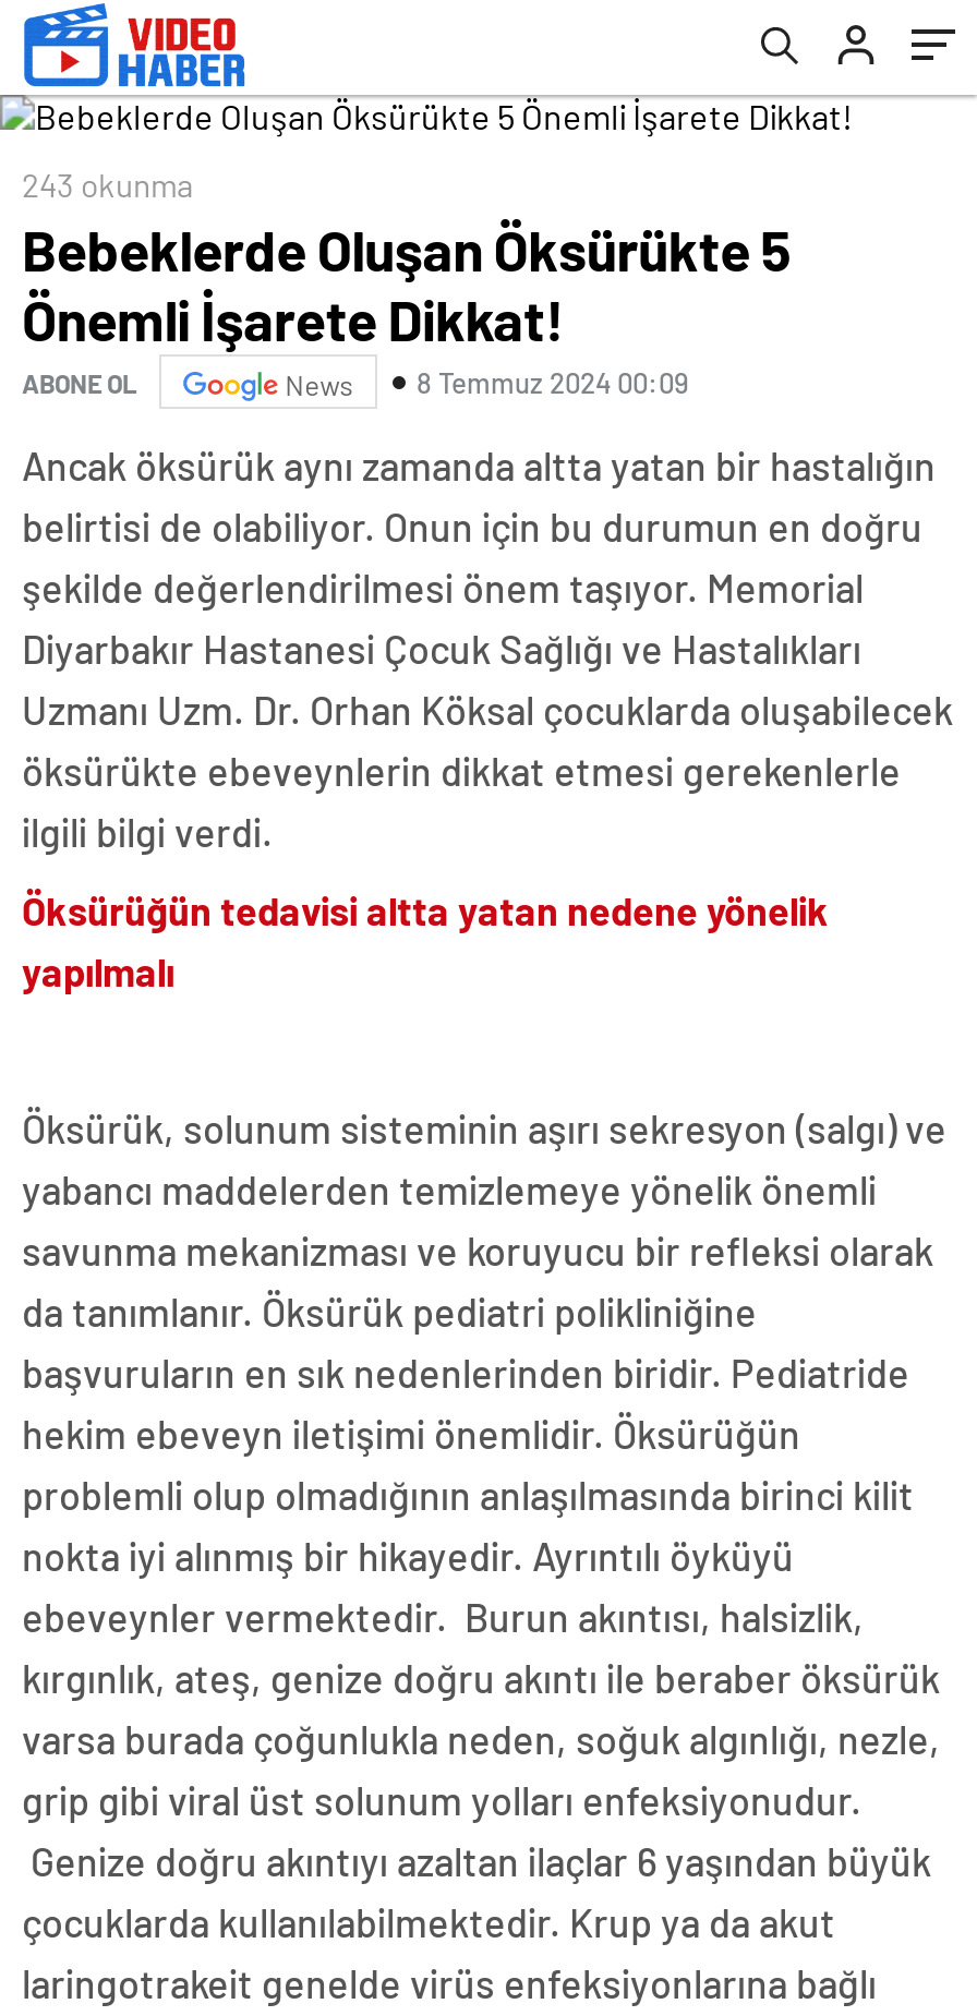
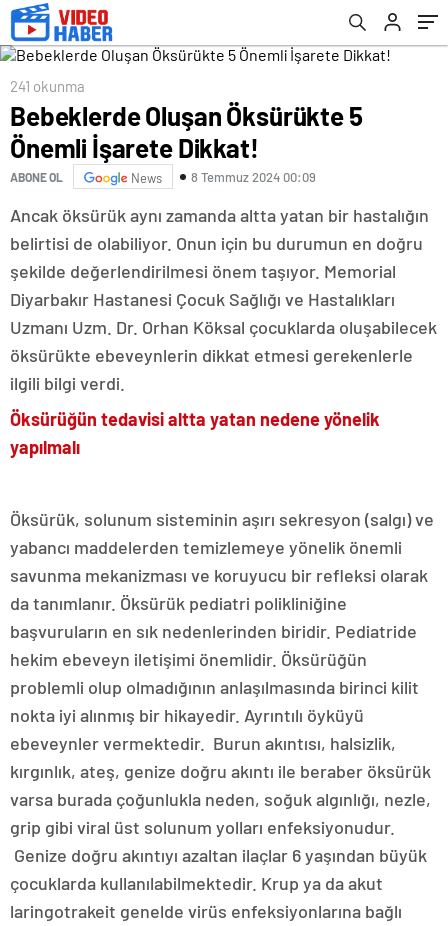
[22,165,194,204] 243 okunma -> [10,77,85,95] 241 okunma

